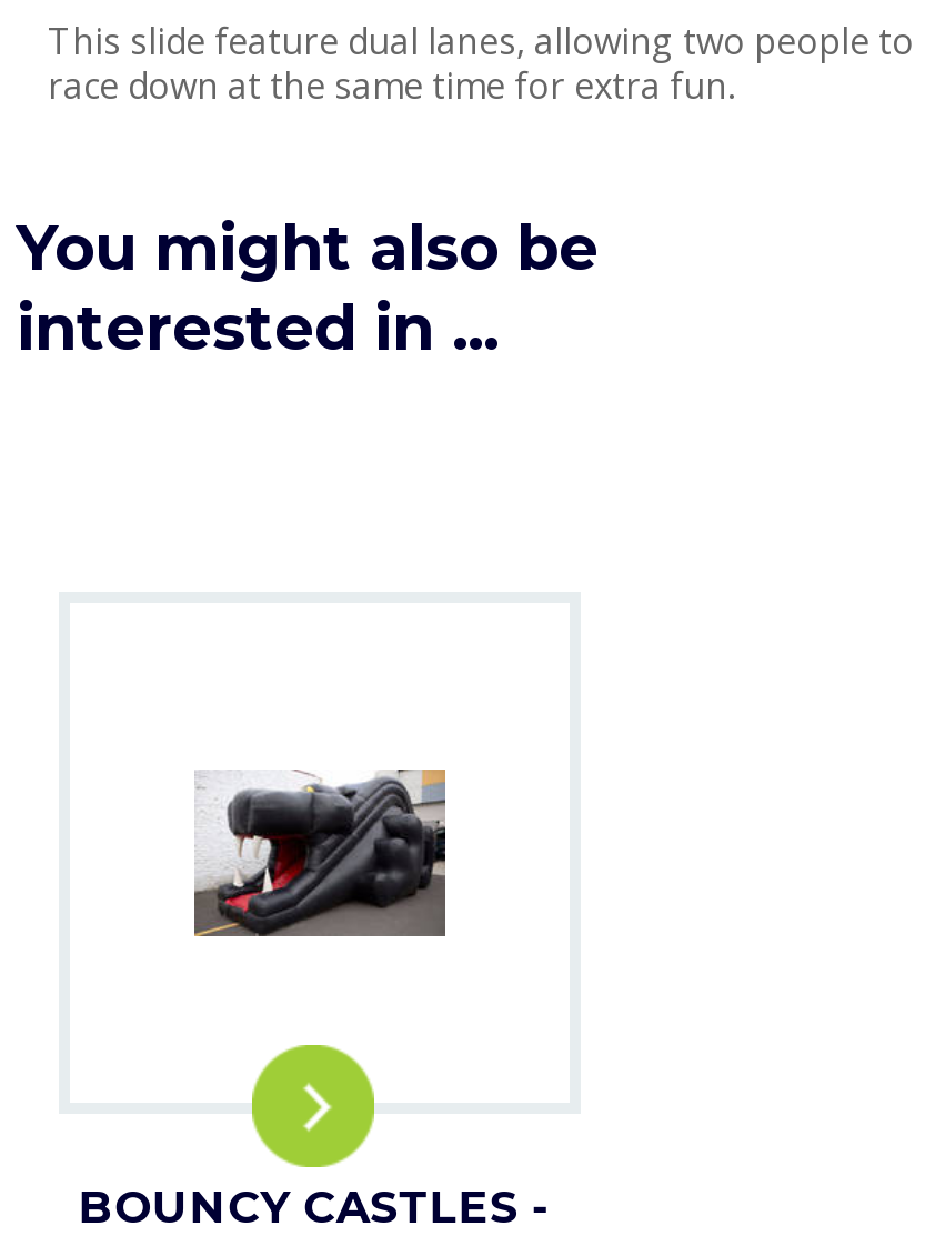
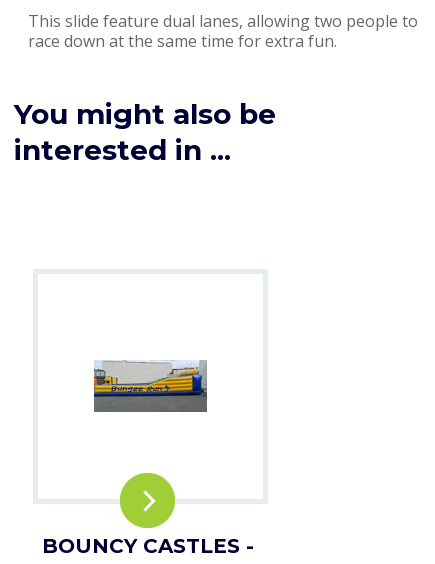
[192,767,448,938] [image] -> [93,349,208,424] [image]

